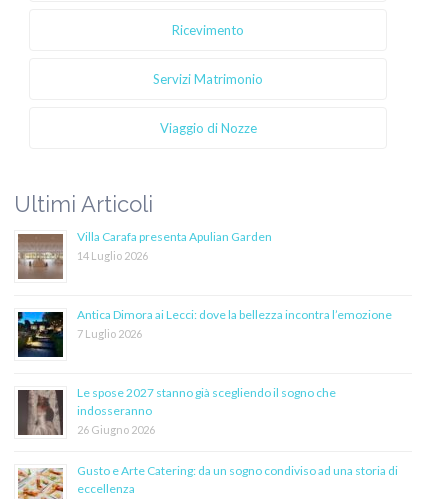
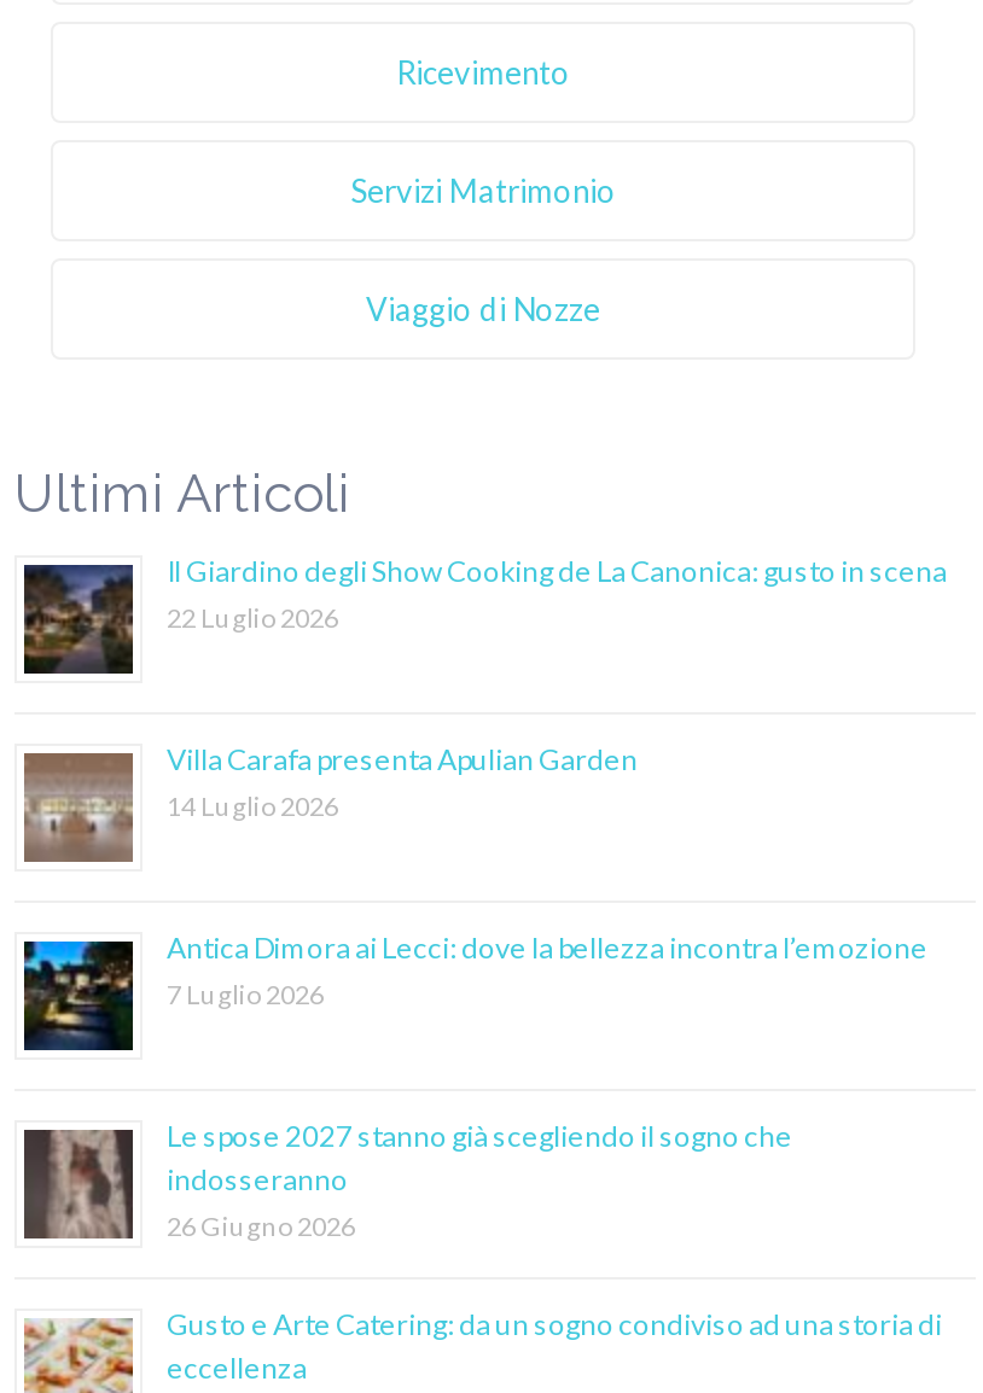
none -> [22,554,947,676] [image] | Il Giardino degli Show Cooking de La Canonica: gusto in scena | 22 Luglio 2026

